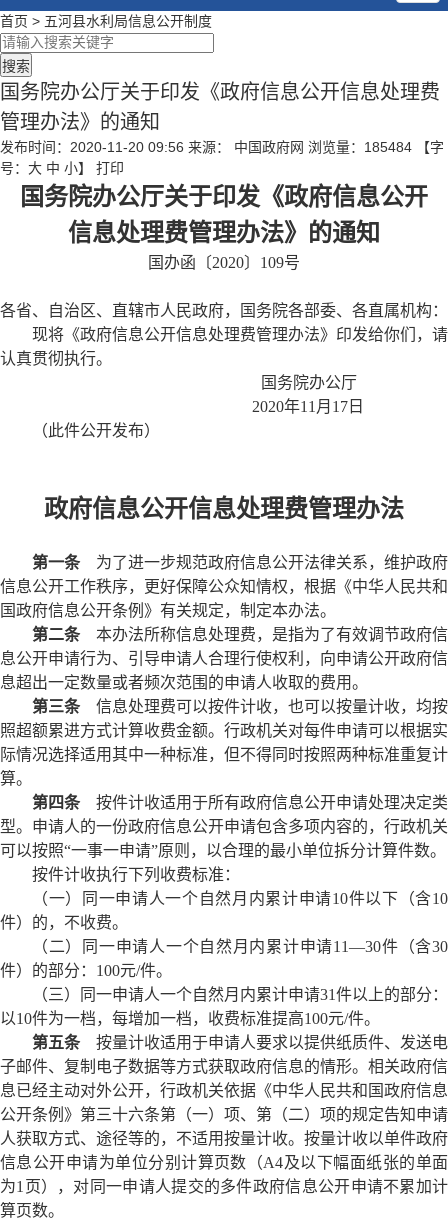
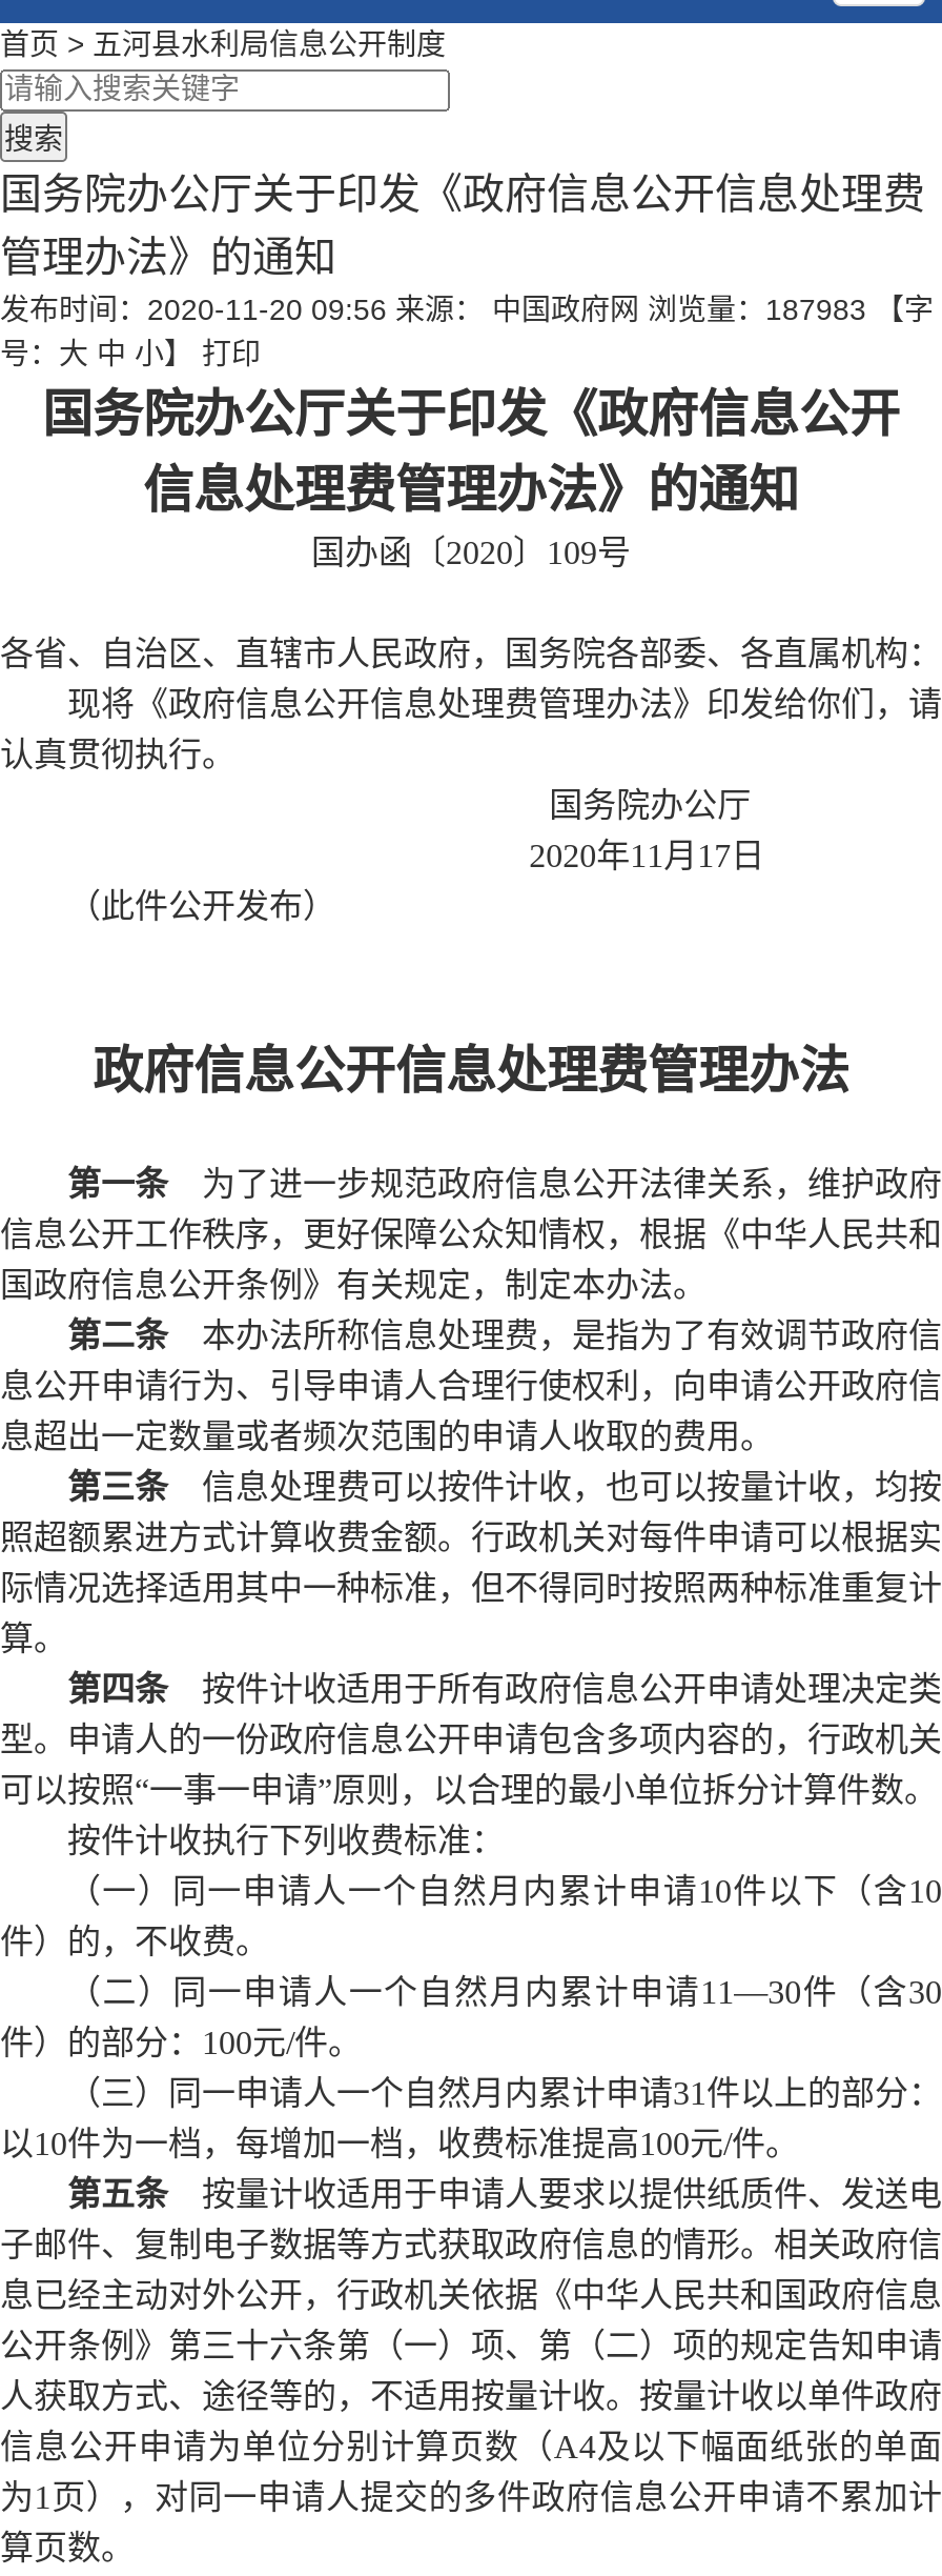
[0,139,444,155] 发布时间：2020-11-20 09:56 来源： 中国政府网 浏览量：185484 【字 -> [0,293,934,327] 发布时间：2020-11-20 09:56 来源： 中国政府网 浏览量：187983 【字

